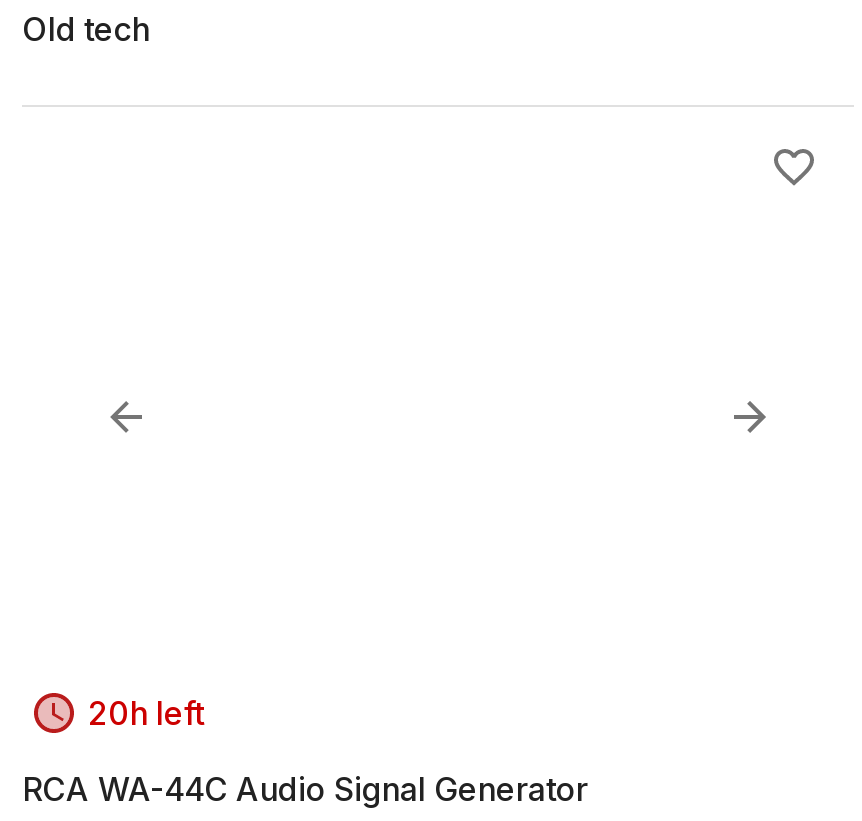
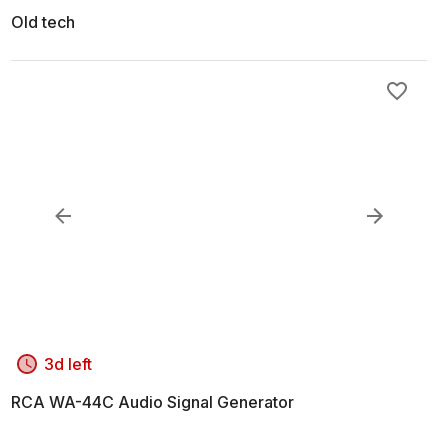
[88,694,204,734] 20h left -> [44,354,92,374] 3d left

